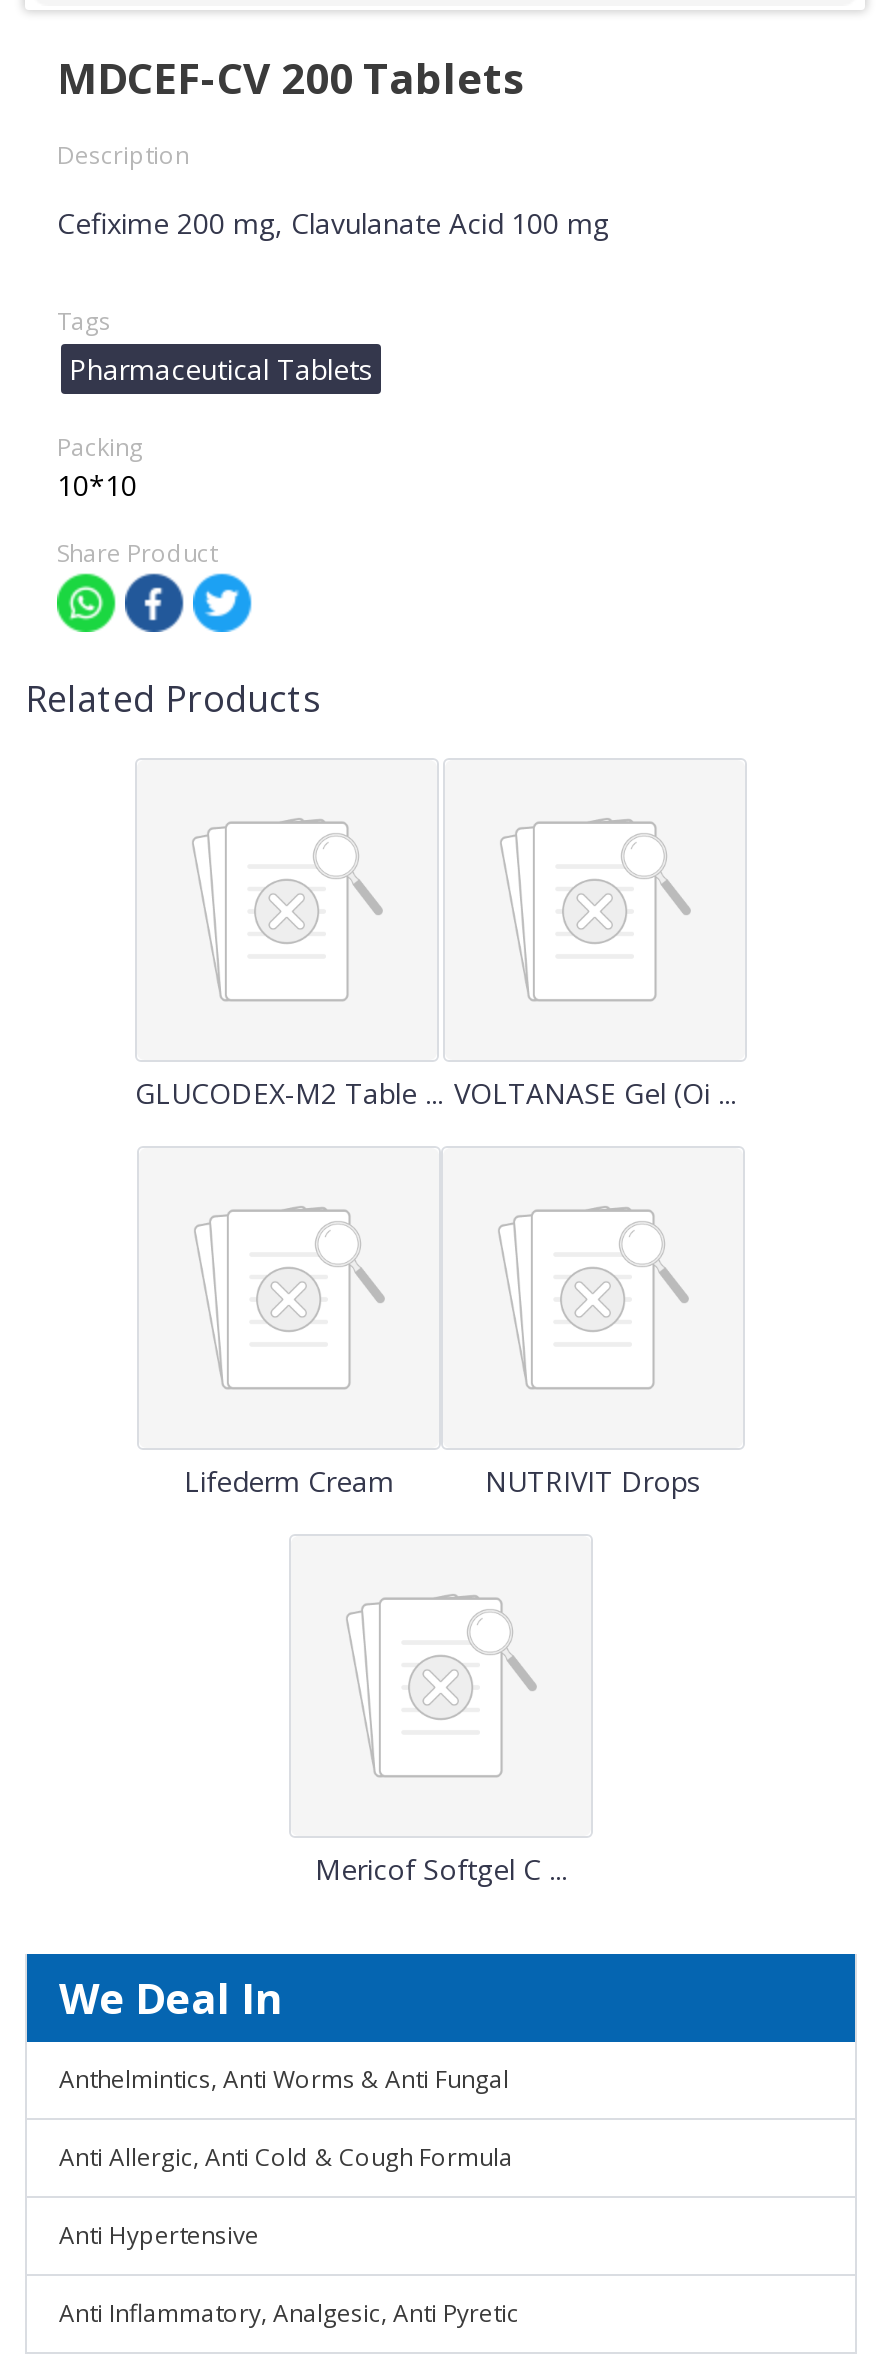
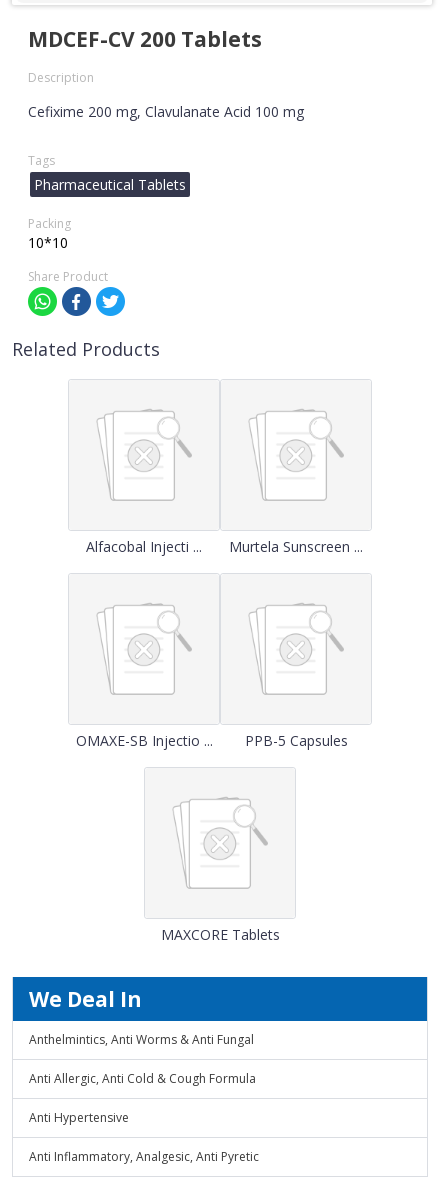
[135,1074,736,1112] GLUCODEX-M2 Table ... VOLTANASE Gel (Oi ... -> [86,537,363,556] Alfacobal Injecti ... | Murtela Sunscreen ...
[184,1462,701,1500] Lifederm Cream | NUTRIVIT Drops -> [75,731,347,750] OMAXE-SB Injectio ... | PPB-5 Capsules
[315,1850,567,1888] Mericof Softgel C ... -> [160,925,279,944] MAXCORE Tablets

